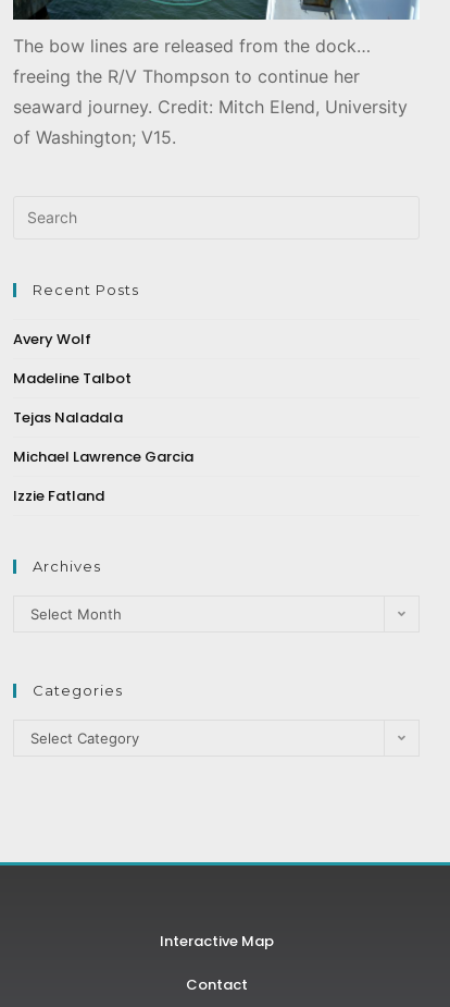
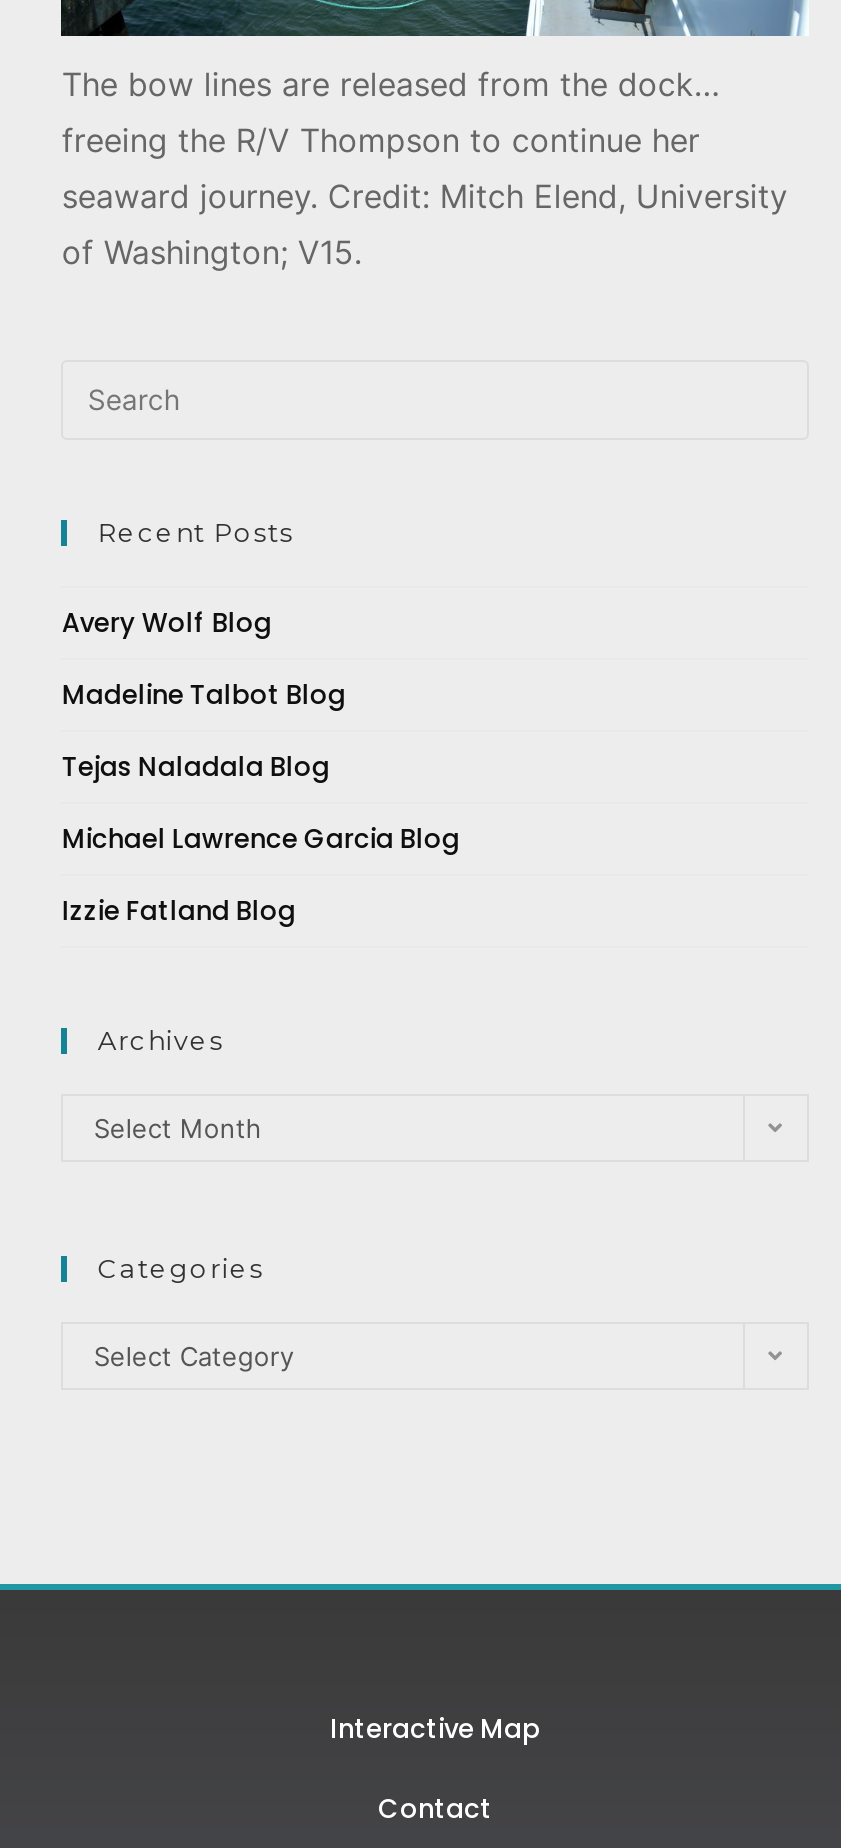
[13,329,92,349] Avery Wolf -> [62,604,272,642] Avery Wolf Blog
[13,368,132,388] Madeline Talbot -> [62,676,346,714] Madeline Talbot Blog
[13,407,123,428] Tejas Naladala -> [62,748,330,786] Tejas Naladala Blog
[13,446,194,467] Michael Lawrence Garcia -> [62,820,460,858] Michael Lawrence Garcia Blog
[13,485,105,506] Izzie Fatland -> [62,892,296,930] Izzie Fatland Blog

